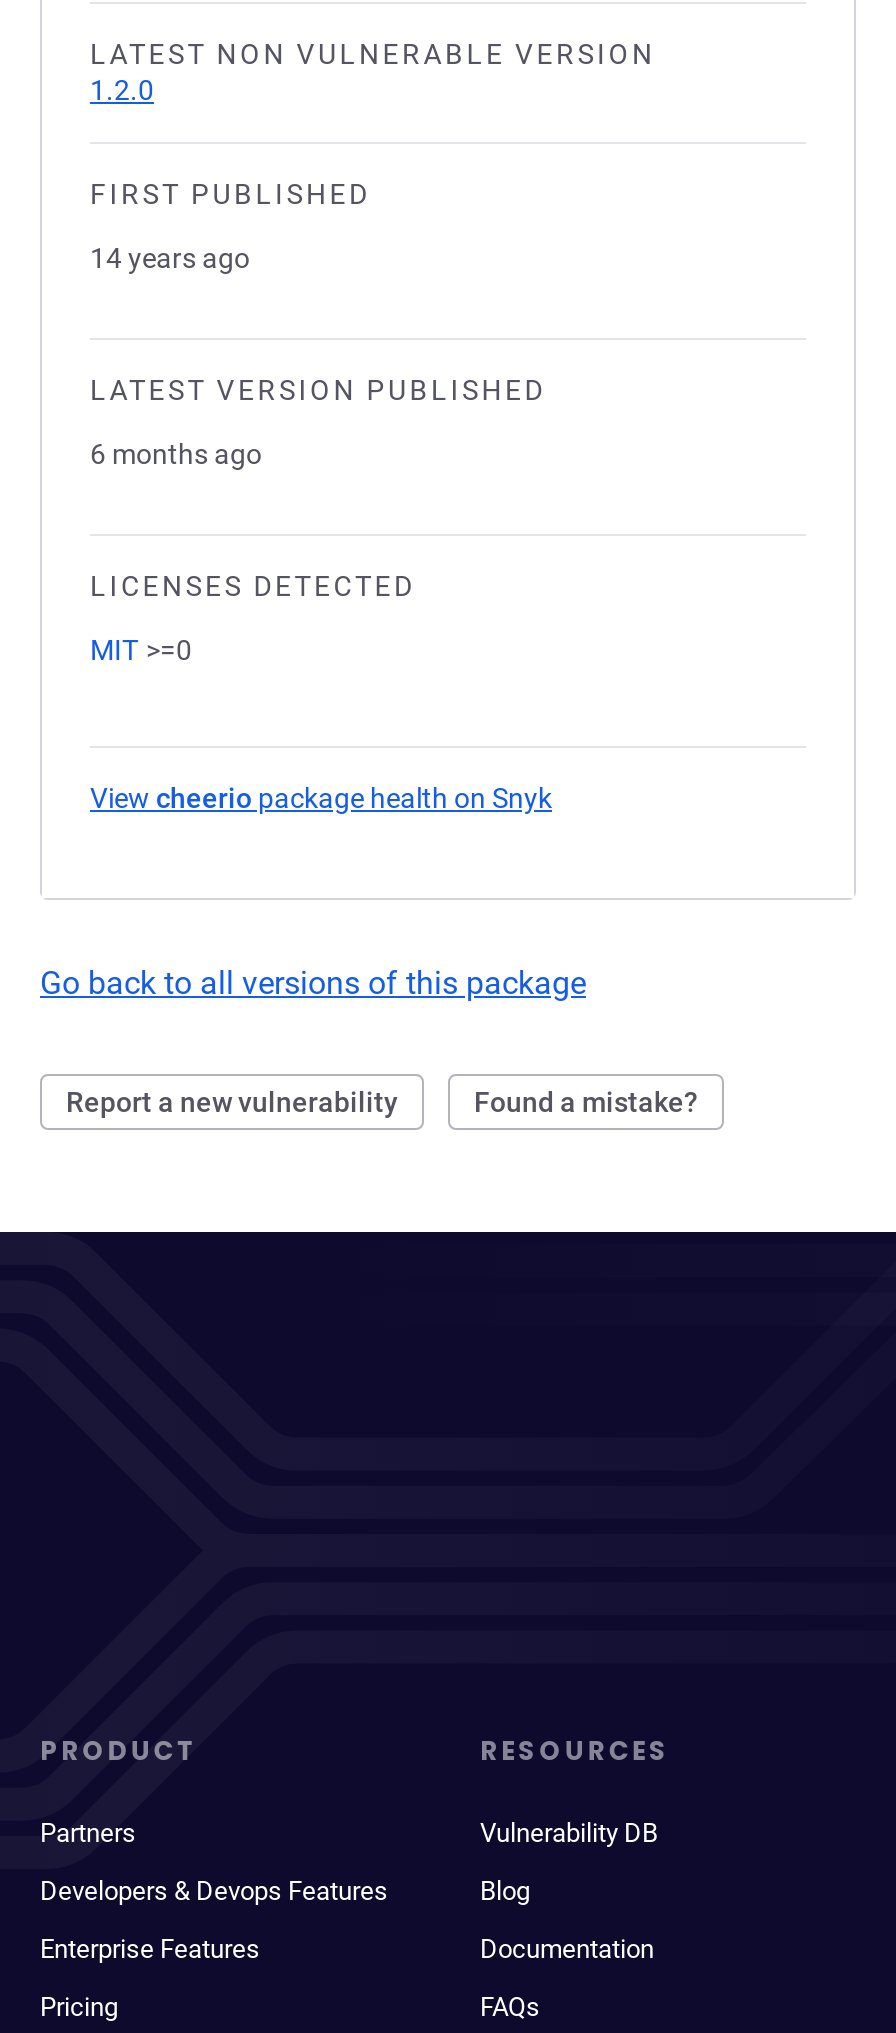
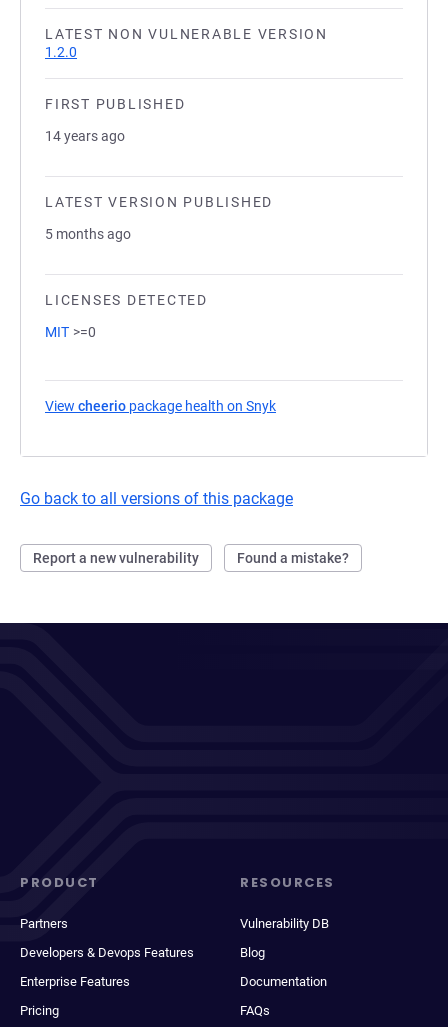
[90,438,262,470] 6 months ago -> [45,226,131,242] 5 months ago

